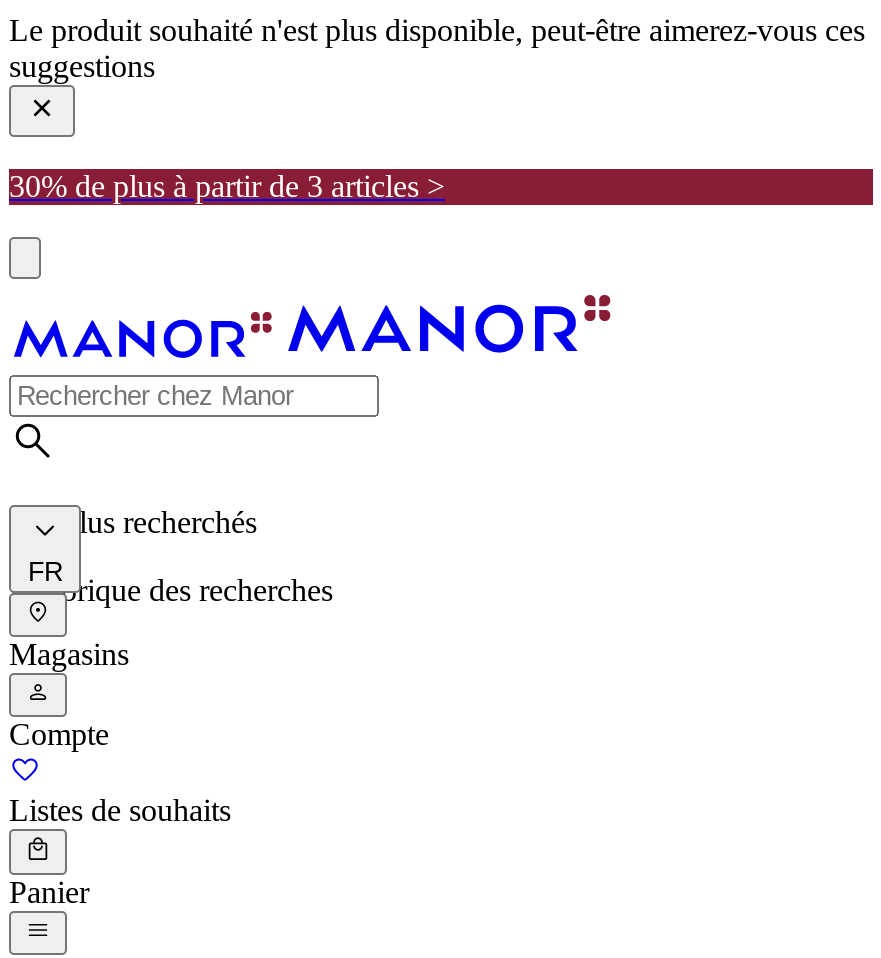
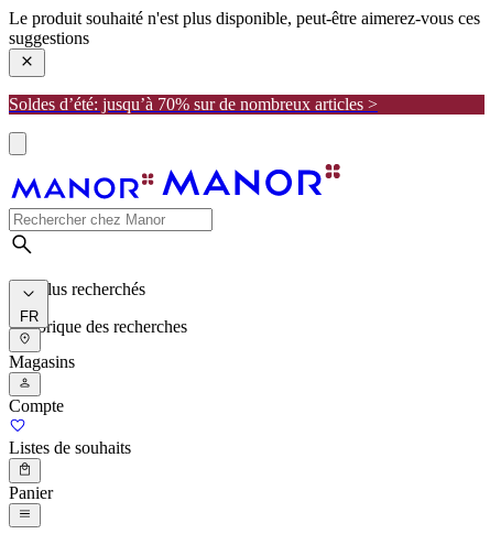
[9,168,445,202] 30% de plus à partir de 3 articles > -> [9,94,378,113] Soldes d’été: jusqu’à 70% sur de nombreux articles >

